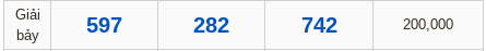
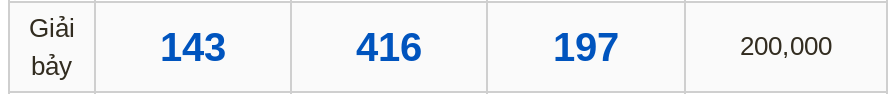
[86,14,122,37] 597 -> [160,25,226,69] 143
[193,14,229,37] 282 -> [356,25,422,69] 416
[301,14,337,37] 742 -> [553,25,619,69] 197

